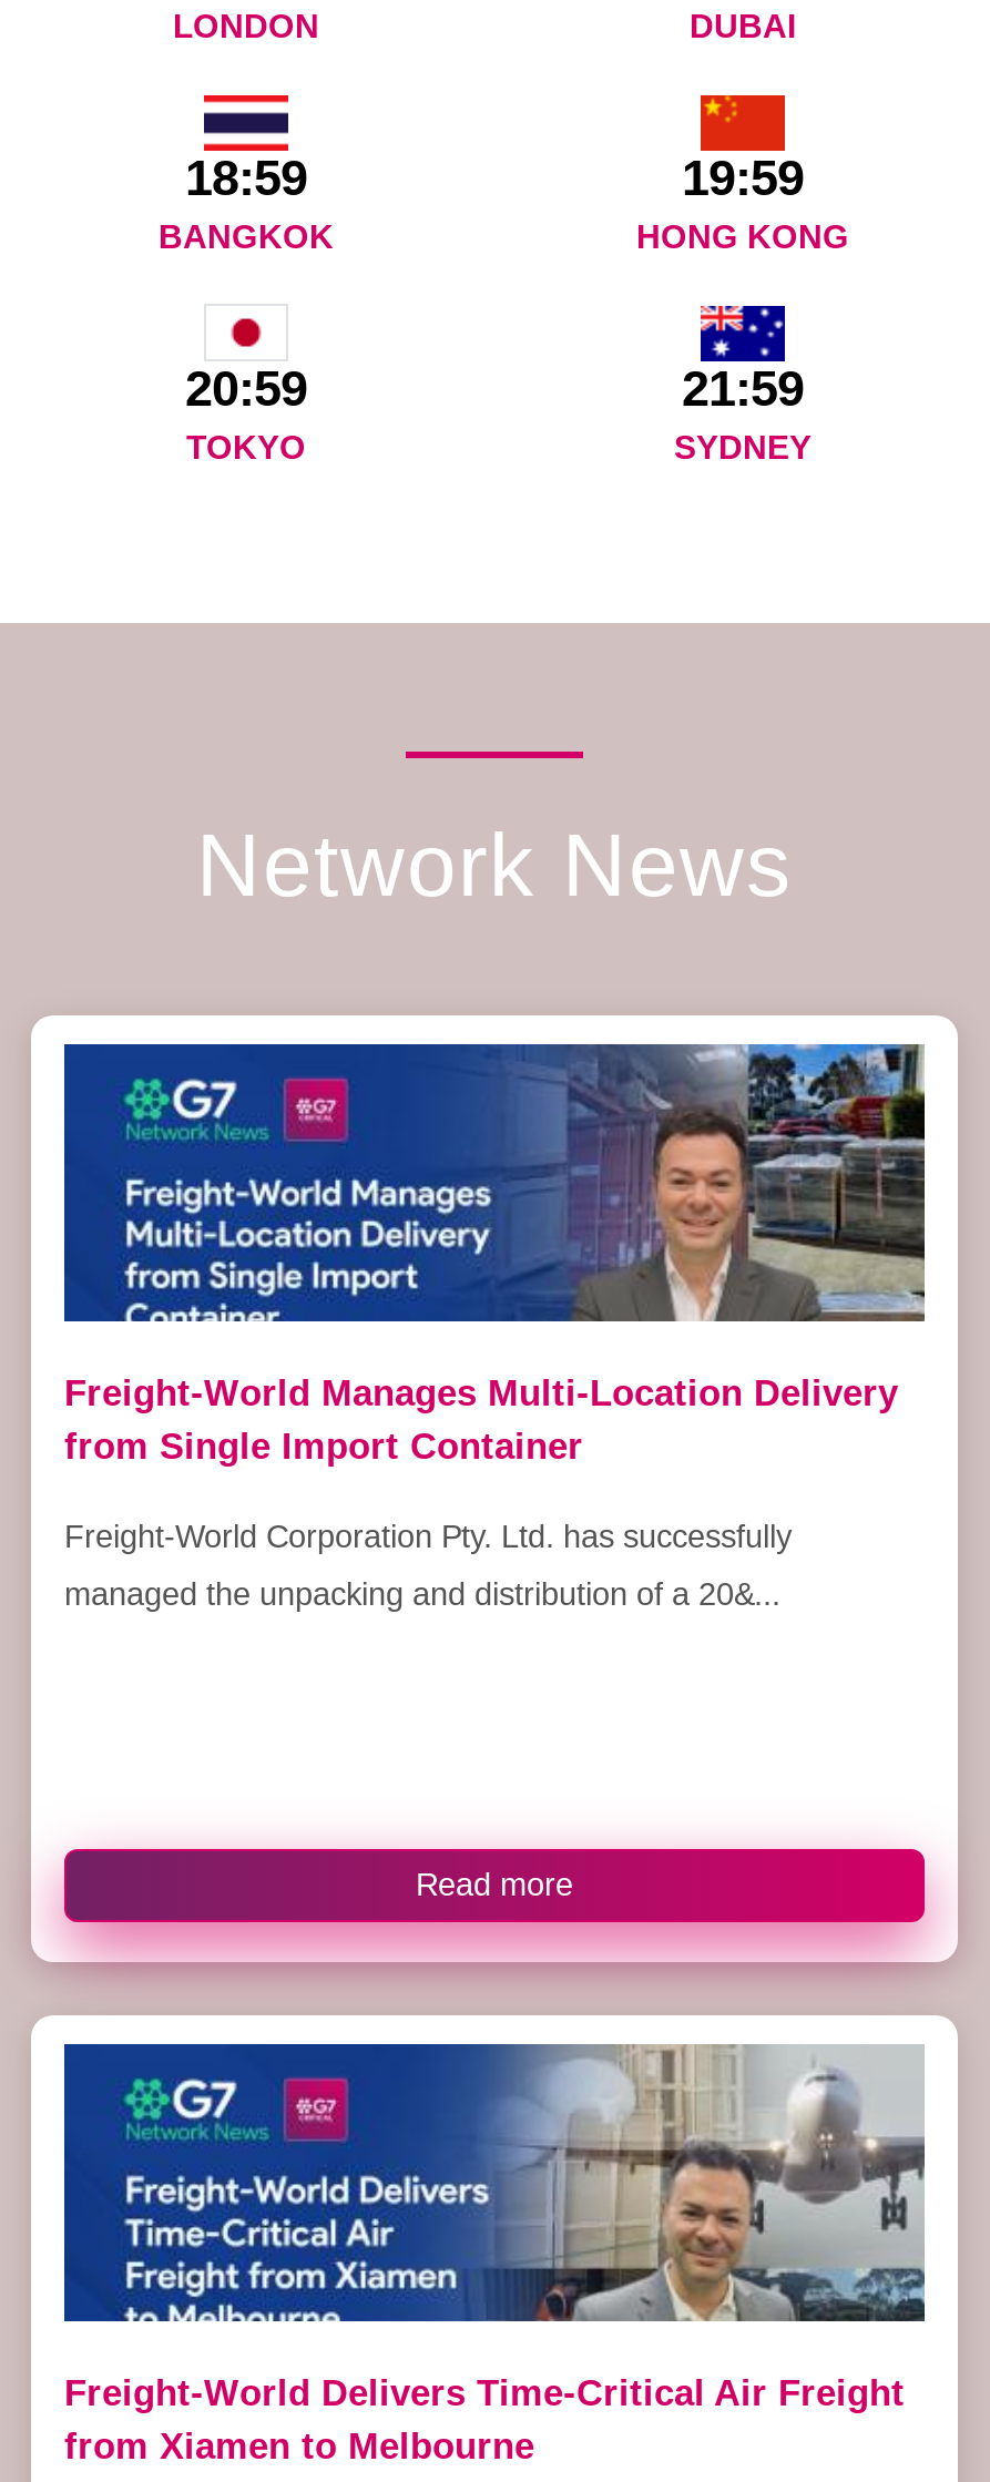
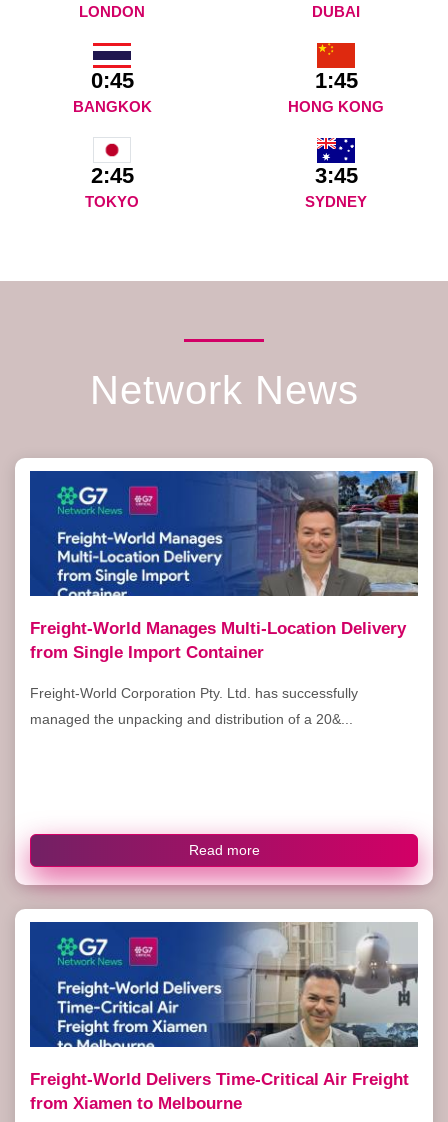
[185,151,307,207] 18:59 -> [90,68,133,93] 0:45
[682,151,804,207] 19:59 -> [314,68,357,93] 1:45
[185,362,307,418] 20:59 -> [90,163,133,188] 2:45
[682,361,804,417] 21:59 -> [314,163,357,188] 3:45

